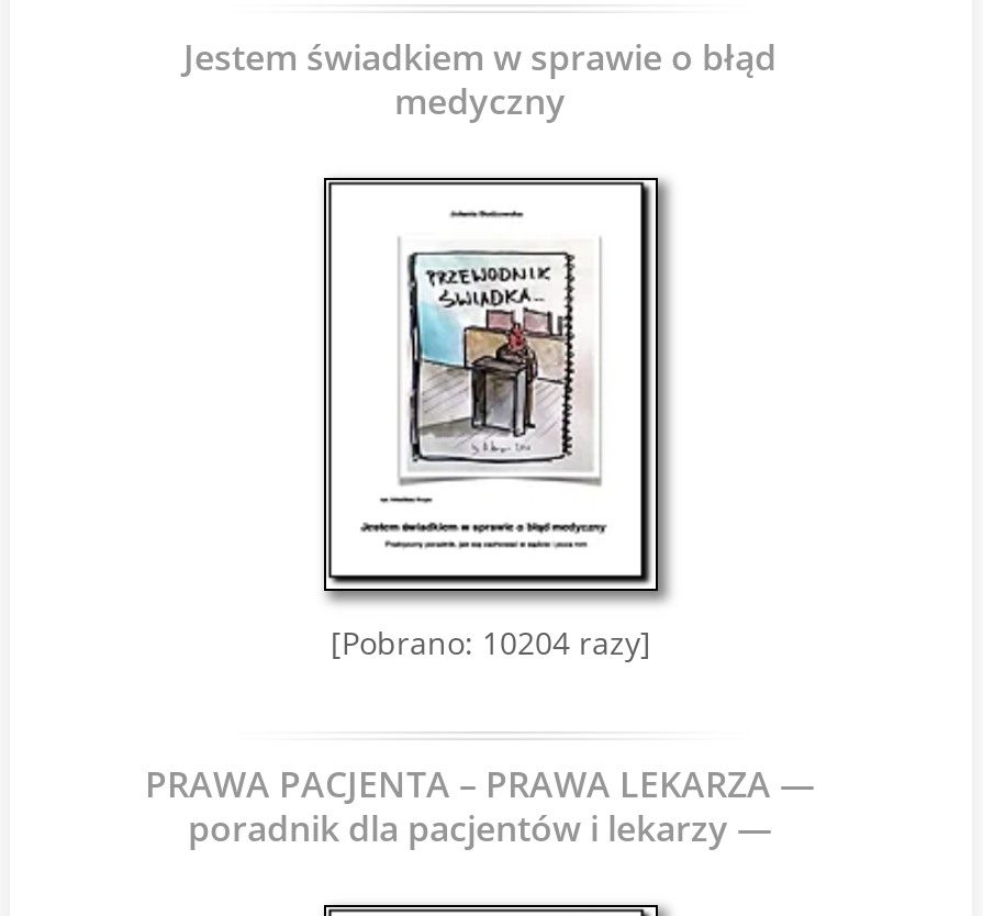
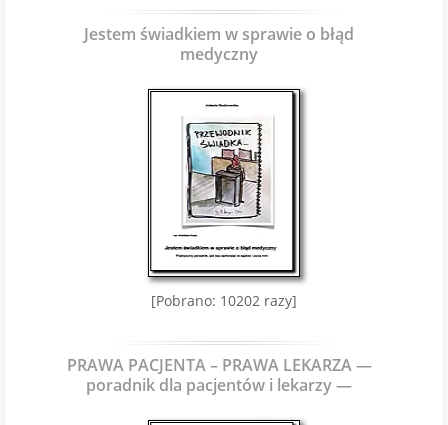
[331,622,651,663] [Pobrano: 10204 razy] -> [151,291,297,310] [Pobrano: 10202 razy]

